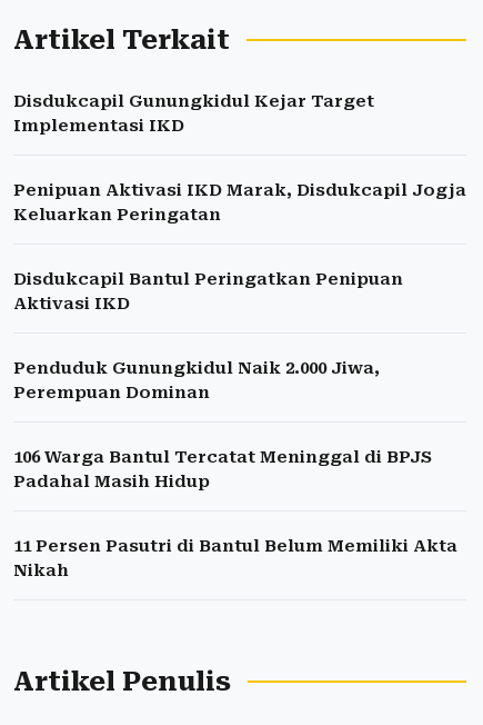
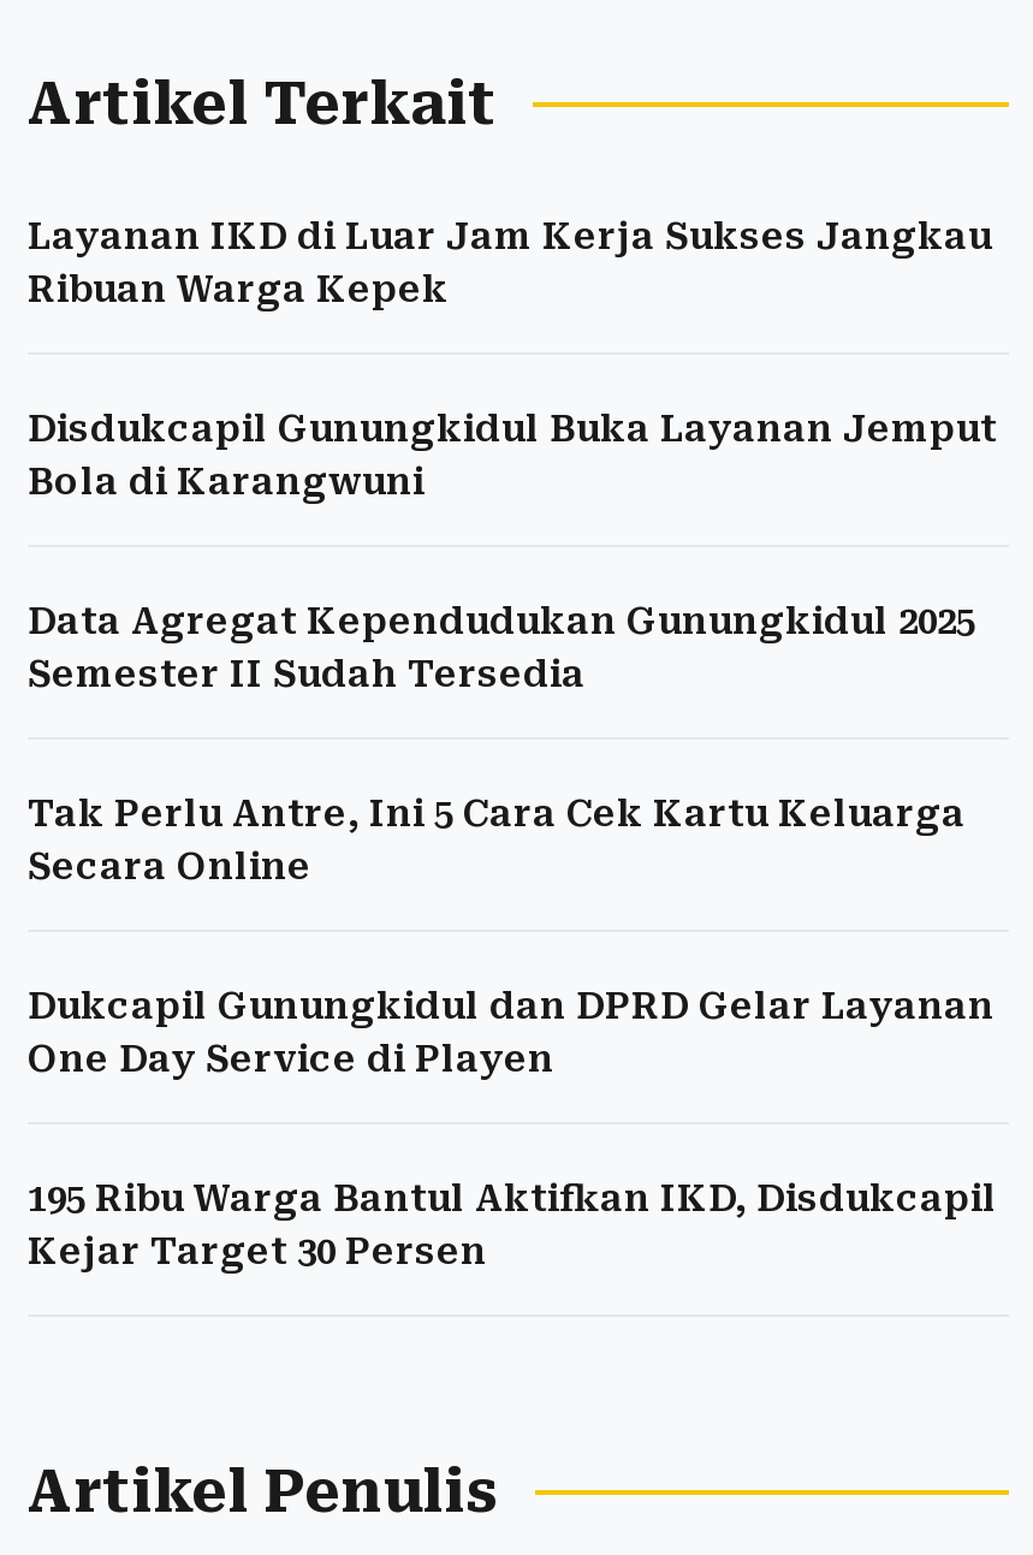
[13,91,374,136] Disdukcapil Gunungkidul Kejar Target | Implementasi IKD -> [28,216,992,312] Layanan IKD di Luar Jam Kerja Sukses Jangkau | Ribuan Warga Kepek
[13,180,466,225] Penipuan Aktivasi IKD Marak, Disdukcapil Jogja | Keluarkan Peringatan -> [28,408,997,504] Disdukcapil Gunungkidul Buka Layanan Jemput | Bola di Karangwuni
[13,269,403,314] Disdukcapil Bantul Peringatkan Penipuan | Aktivasi IKD -> [28,600,975,697] Data Agregat Kependudukan Gunungkidul 2025 | Semester II Sudah Tersedia
[13,358,380,403] Penduduk Gunungkidul Naik 2.000 Jiwa, | Perempuan Dominan -> [28,793,966,889] Tak Perlu Antre, Ini 5 Cara Cek Kartu Keluarga | Secara Online
[13,447,432,492] 106 Warga Bantul Tercatat Meninggal di BPJS | Padahal Masih Hidup -> [28,985,995,1081] Dukcapil Gunungkidul dan DPRD Gelar Layanan | One Day Service di Playen
[13,536,457,581] 11 Persen Pasutri di Bantul Belum Memiliki Akta | Nikah -> [28,1178,997,1274] 195 Ribu Warga Bantul Aktifkan IKD, Disdukcapil | Kejar Target 30 Persen

